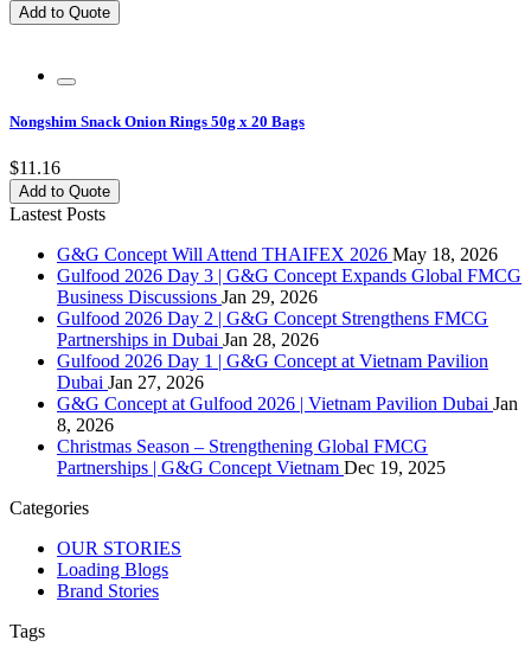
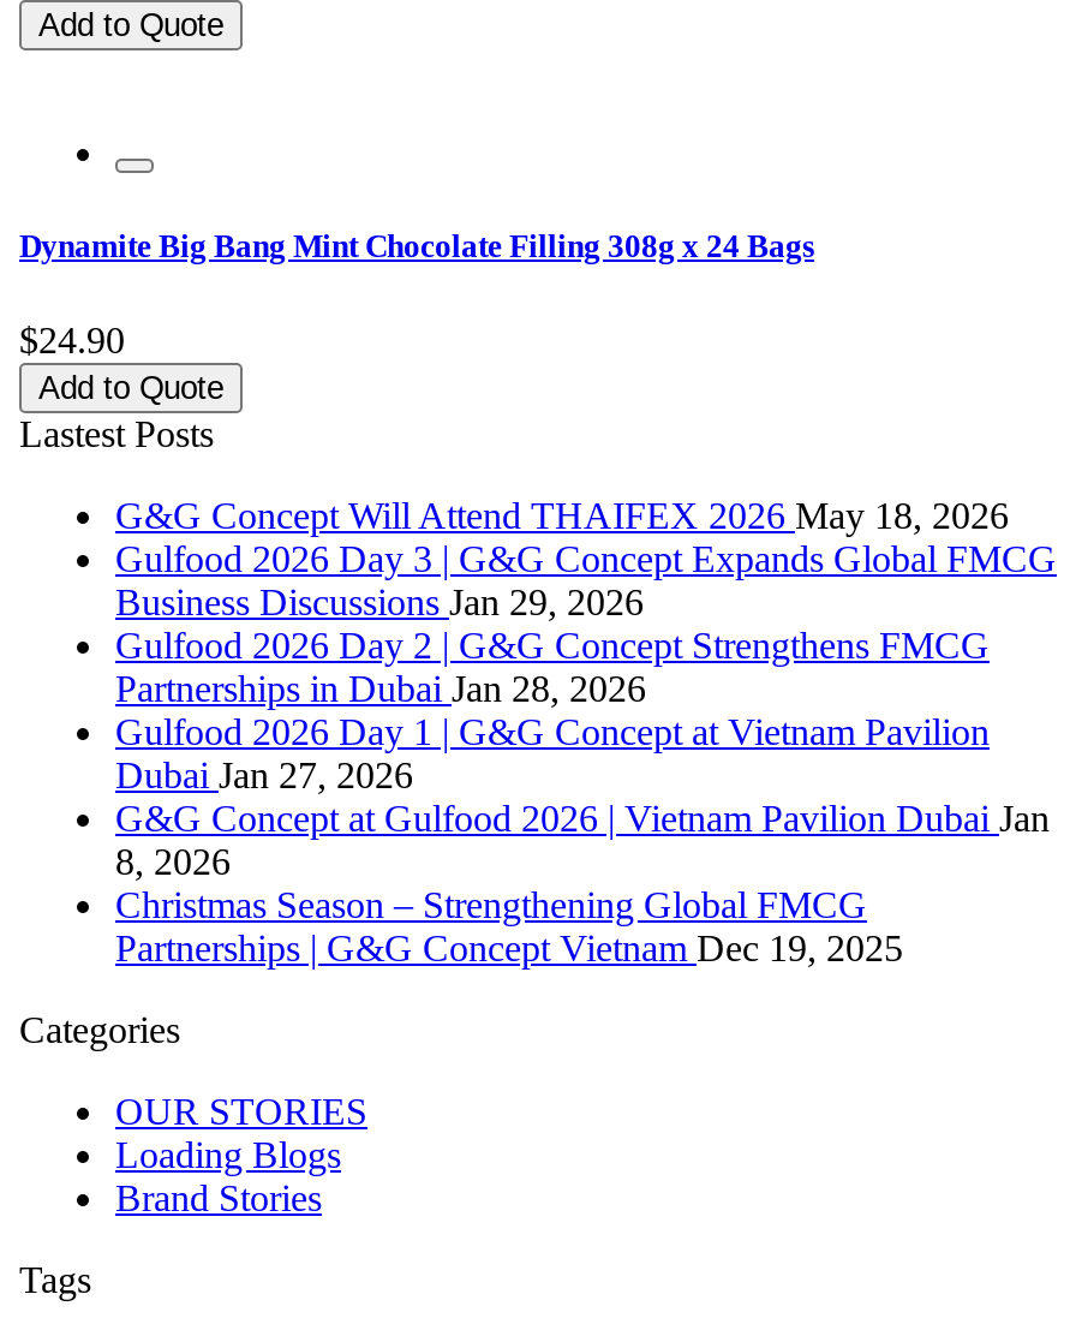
[9,112,305,130] Nongshim Snack Onion Rings 50g x 20 Bags -> [19,228,814,264] Dynamite Big Bang Mint Chocolate Filling 308g x 24 Bags
[9,158,60,178] $11.16 -> [19,320,125,361] $24.90

